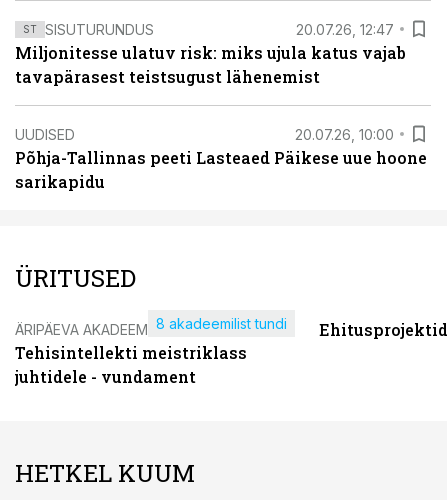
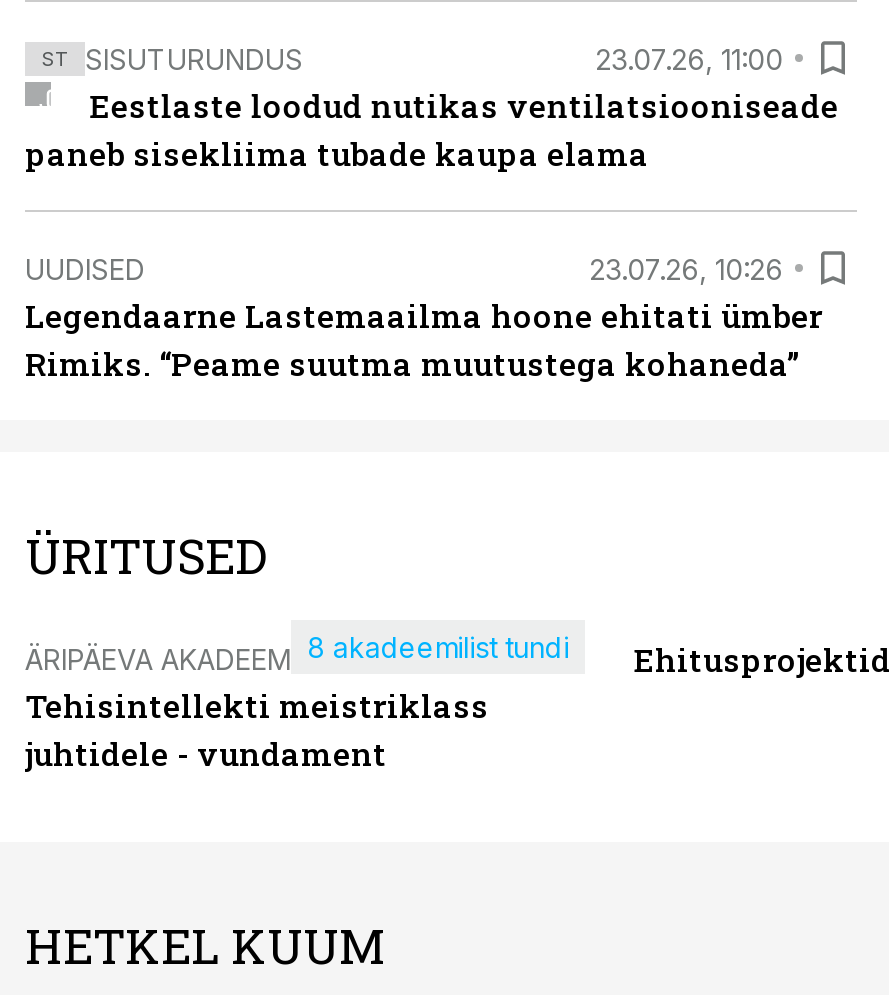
[15,20,406,87] 20.07.26, 12:47 | Miljonitesse ulatuv risk: miks ujula katus vajab | tavapärasest teistsugust lähenemist -> [25,41,839,174] 23.07.26, 11:00 | Eestlaste loodud nutikas ventilatsiooniseade | paneb sisekliima tubade kaupa elama
[15,125,427,192] 20.07.26, 10:00 | Põhja-Tallinnas peeti Lasteaed Päikese uue hoone | sarikapidu -> [25,251,823,384] 23.07.26, 10:26 | Legendaarne Lastemaailma hoone ehitati ümber | Rimiks. “Peame suutma muutustega kohaneda”

